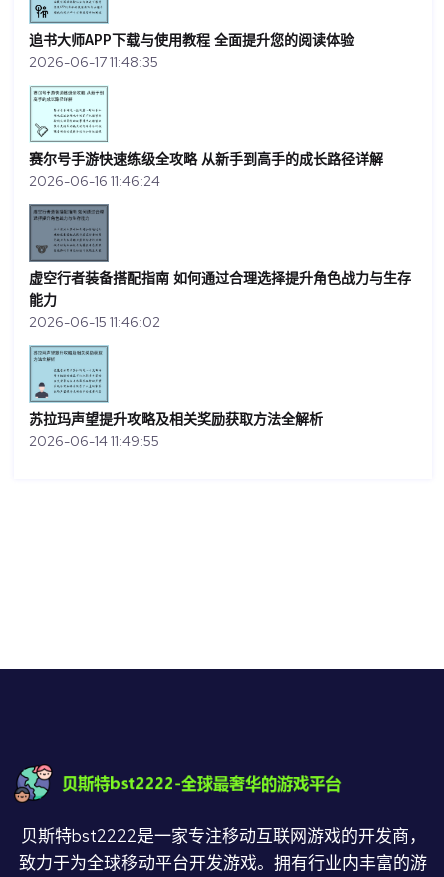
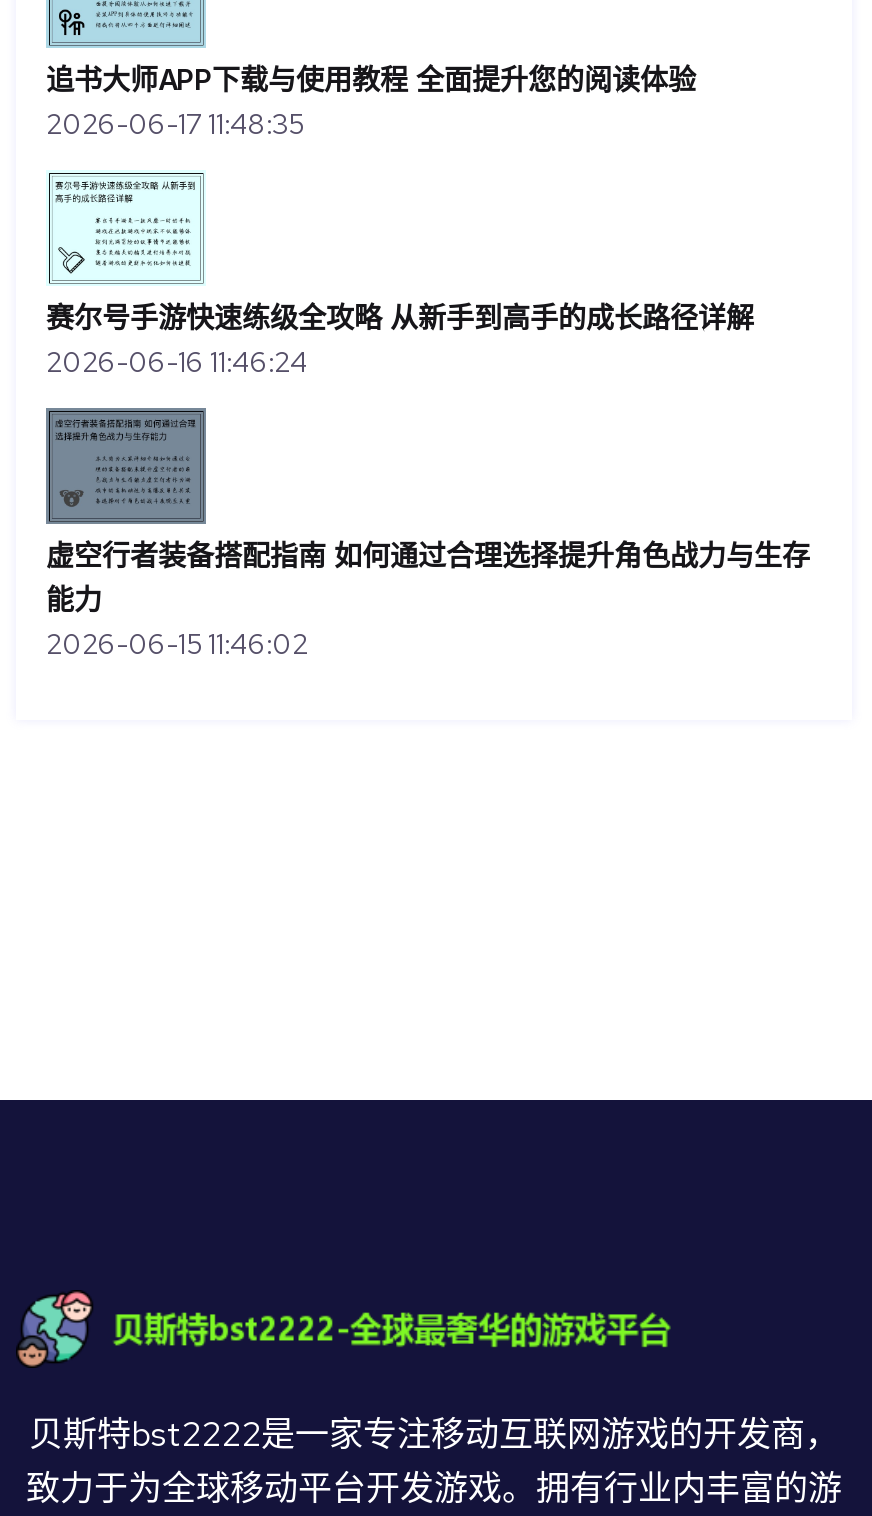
[28,345,323,450] [image] | 苏拉玛声望提升攻略及相关奖励获取方法全解析 | 2026-06-14 11:49:55 -> none

